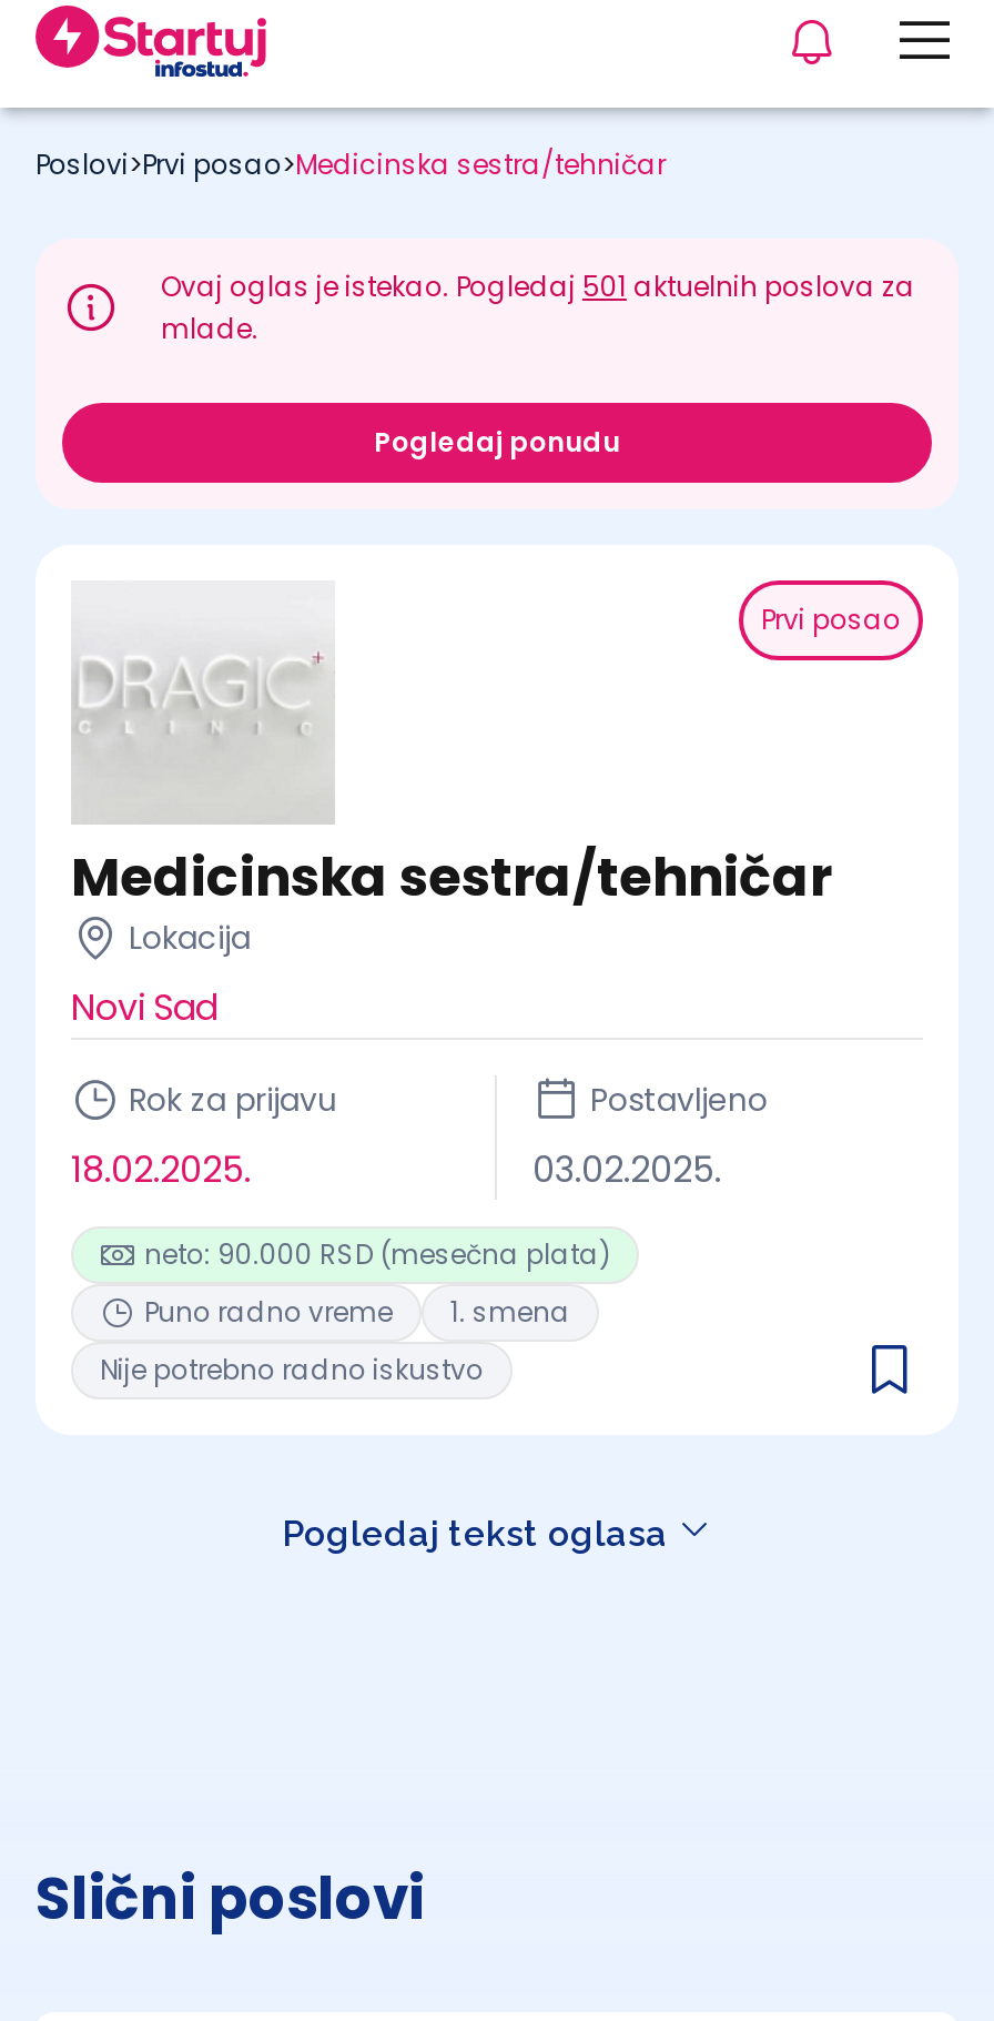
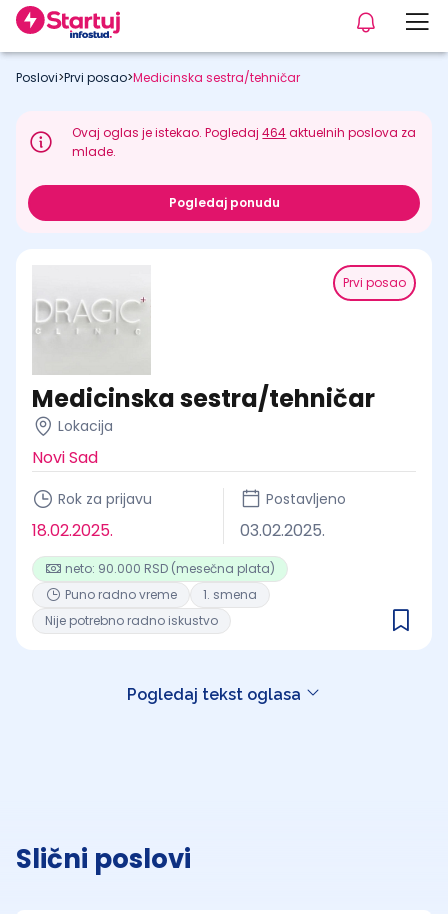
[161,267,915,305] Ovaj oglas je istekao. Pogledaj 501 aktuelnih poslova za -> [72,124,416,141] Ovaj oglas je istekao. Pogledaj 464 aktuelnih poslova za

